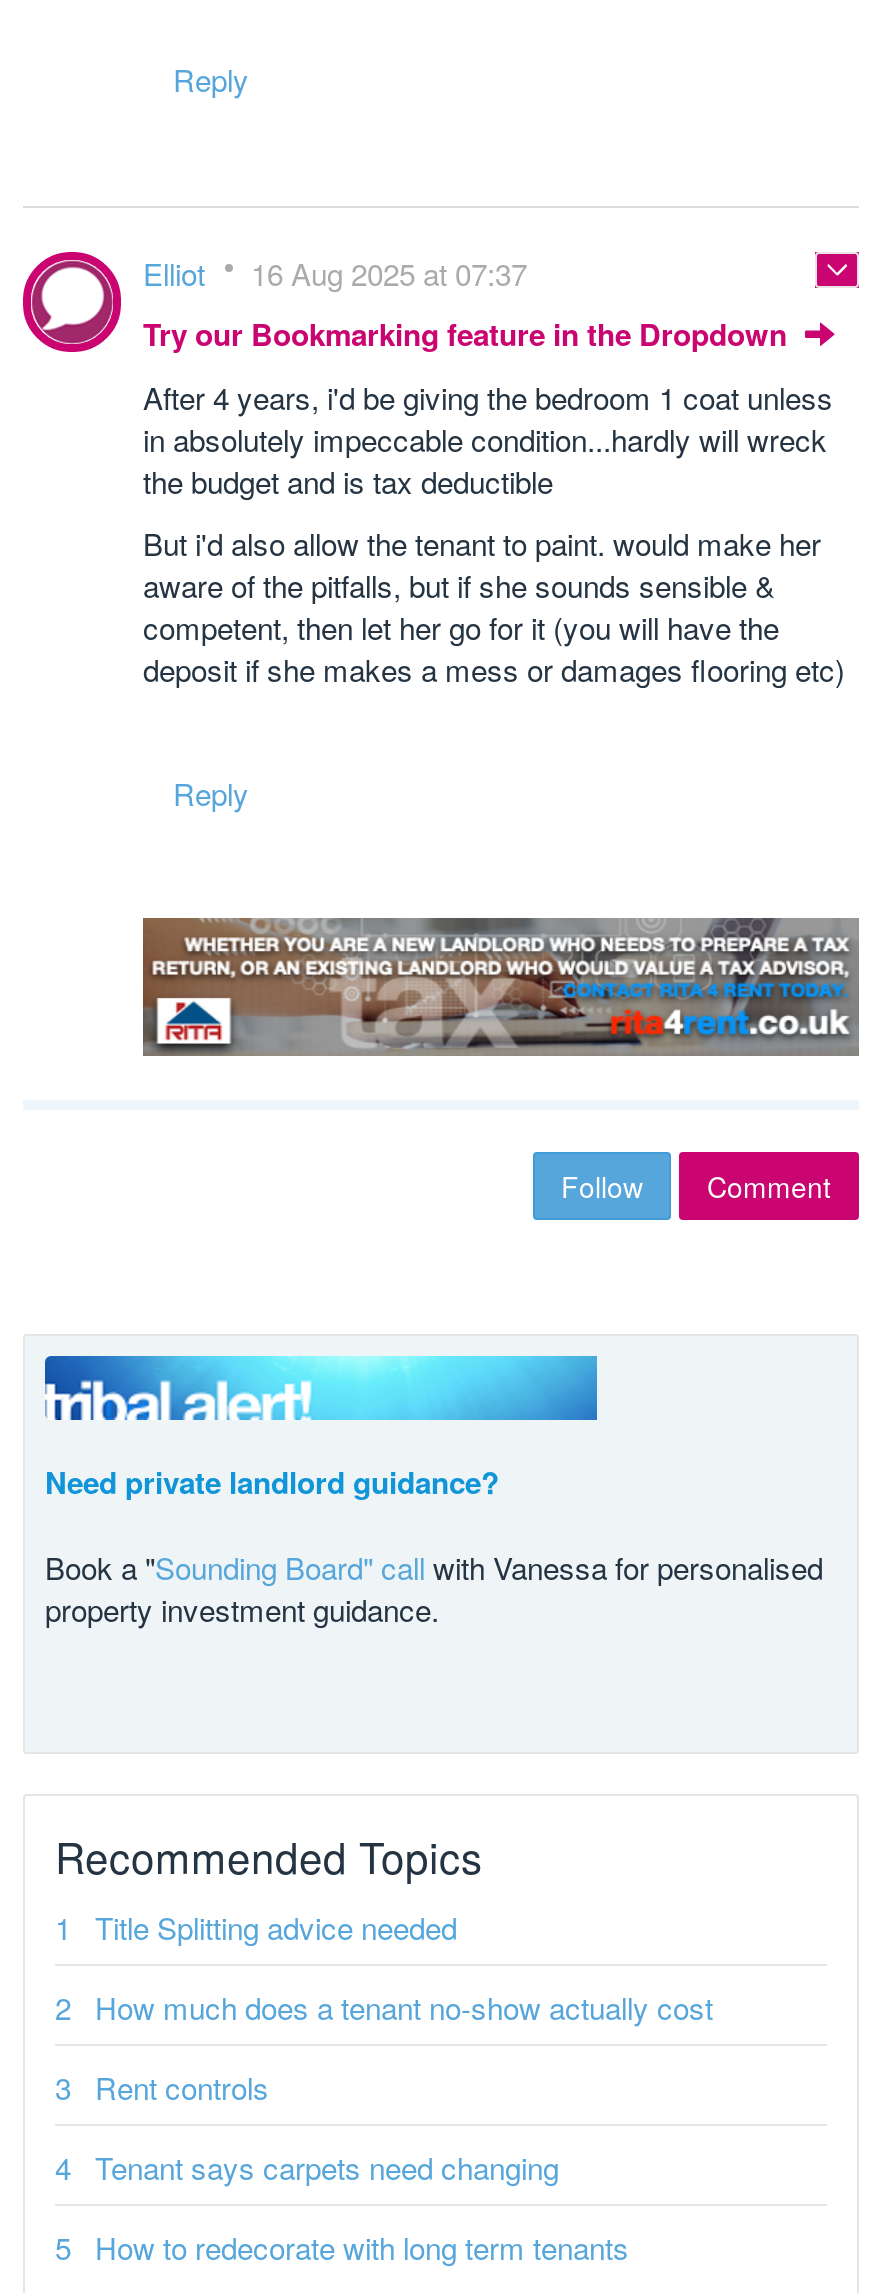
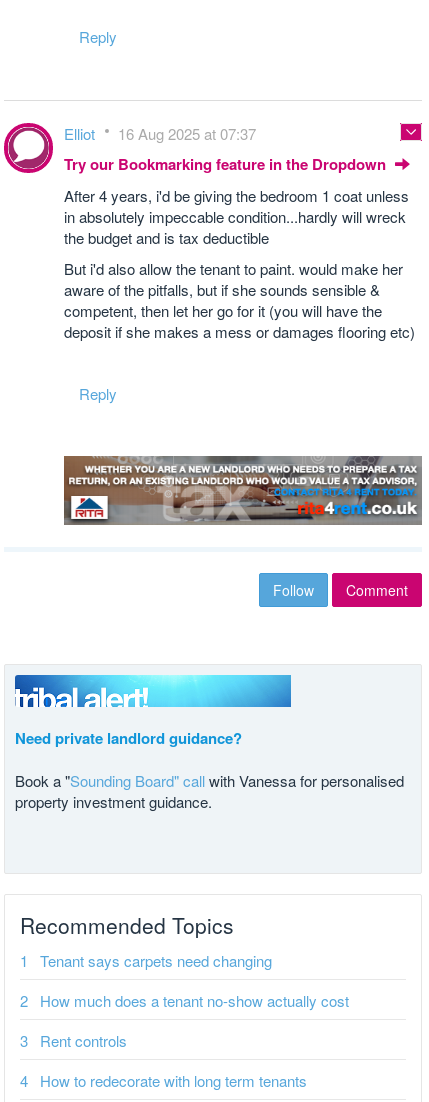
[95,1906,457,1948] Title Splitting advice needed -> none
moved [95,2146,559,2188] -> [40,950,272,971]: Tenant says carpets need changing

